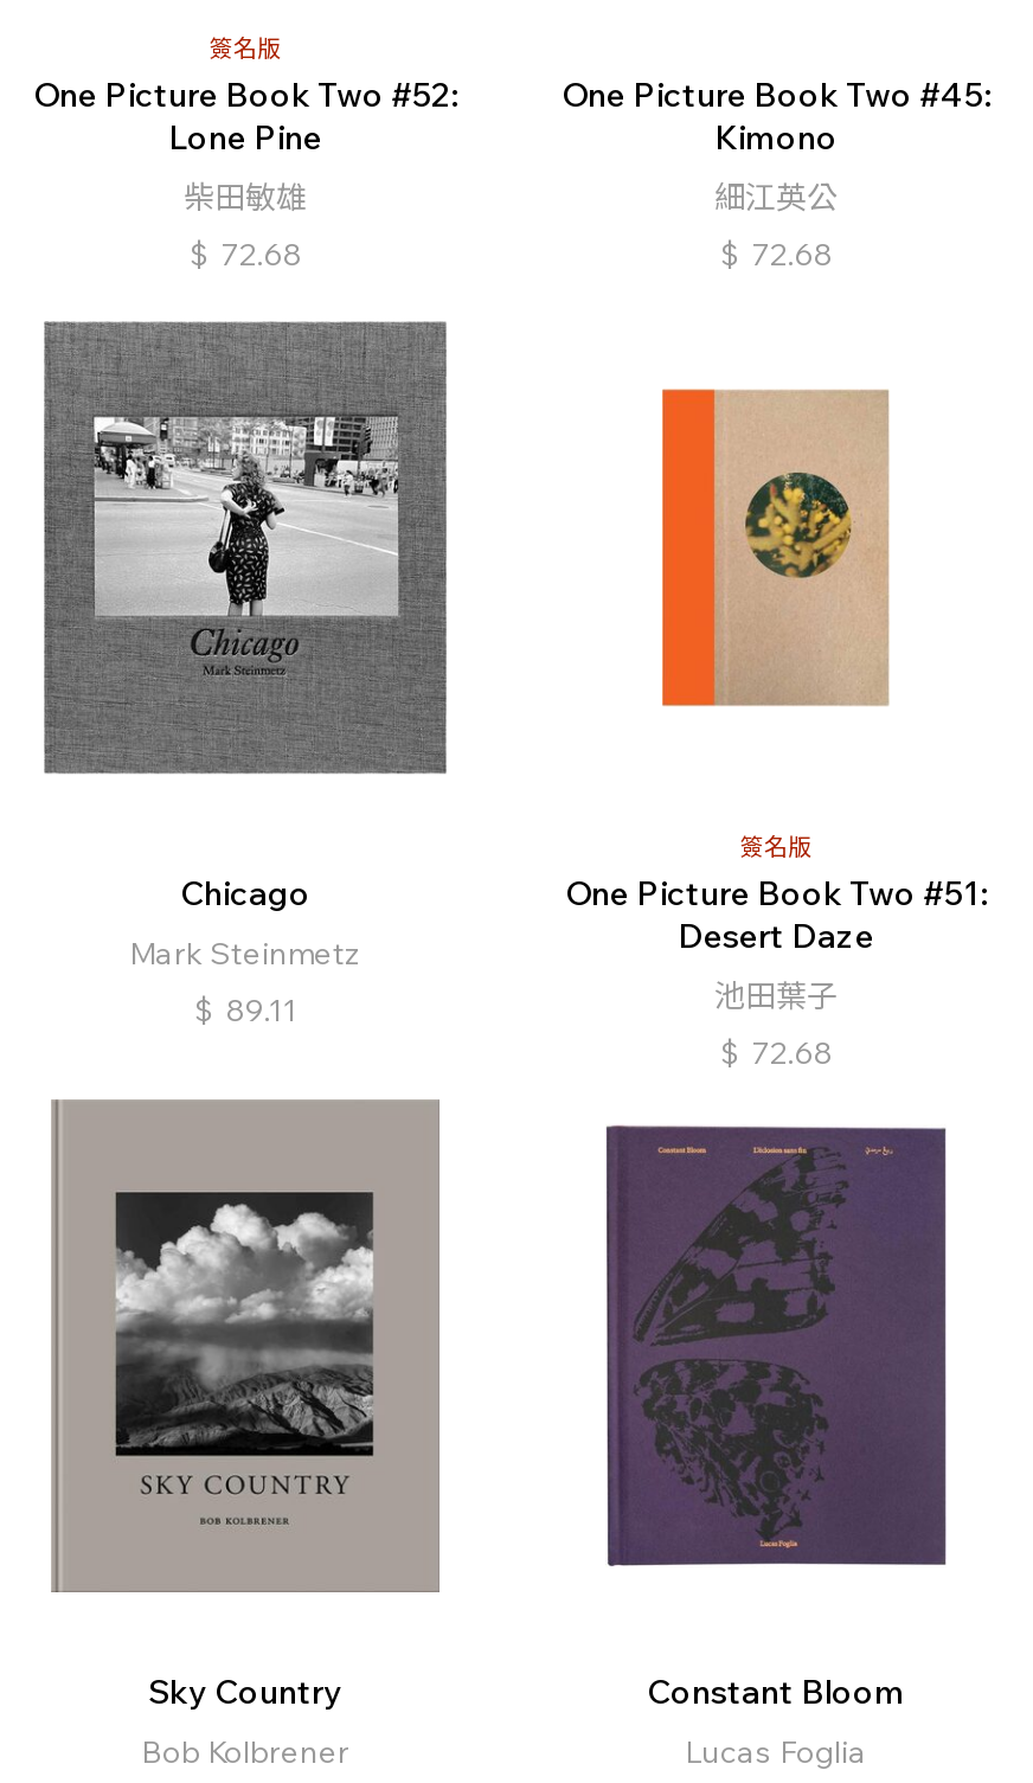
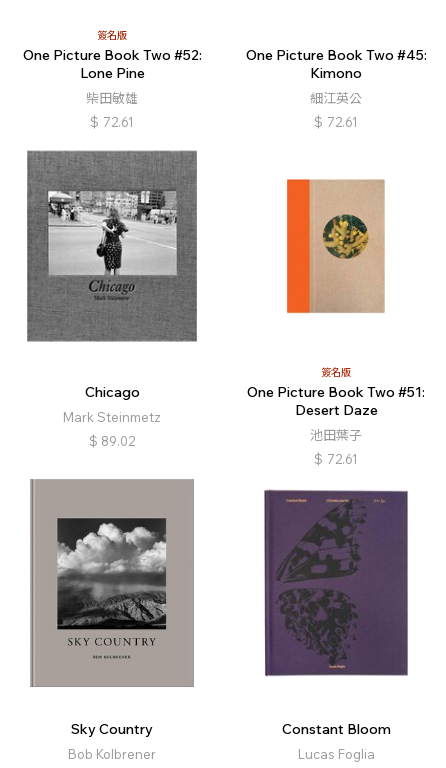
[190,235,301,273] $ 72.68 -> [90,114,134,130] $ 72.61
[720,235,831,273] $ 72.68 -> [314,114,358,130] $ 72.61
[194,991,296,1029] $ 89.11 -> [88,433,135,449] $ 89.02
[720,1033,831,1071] $ 72.68 -> [314,451,358,467] $ 72.61

